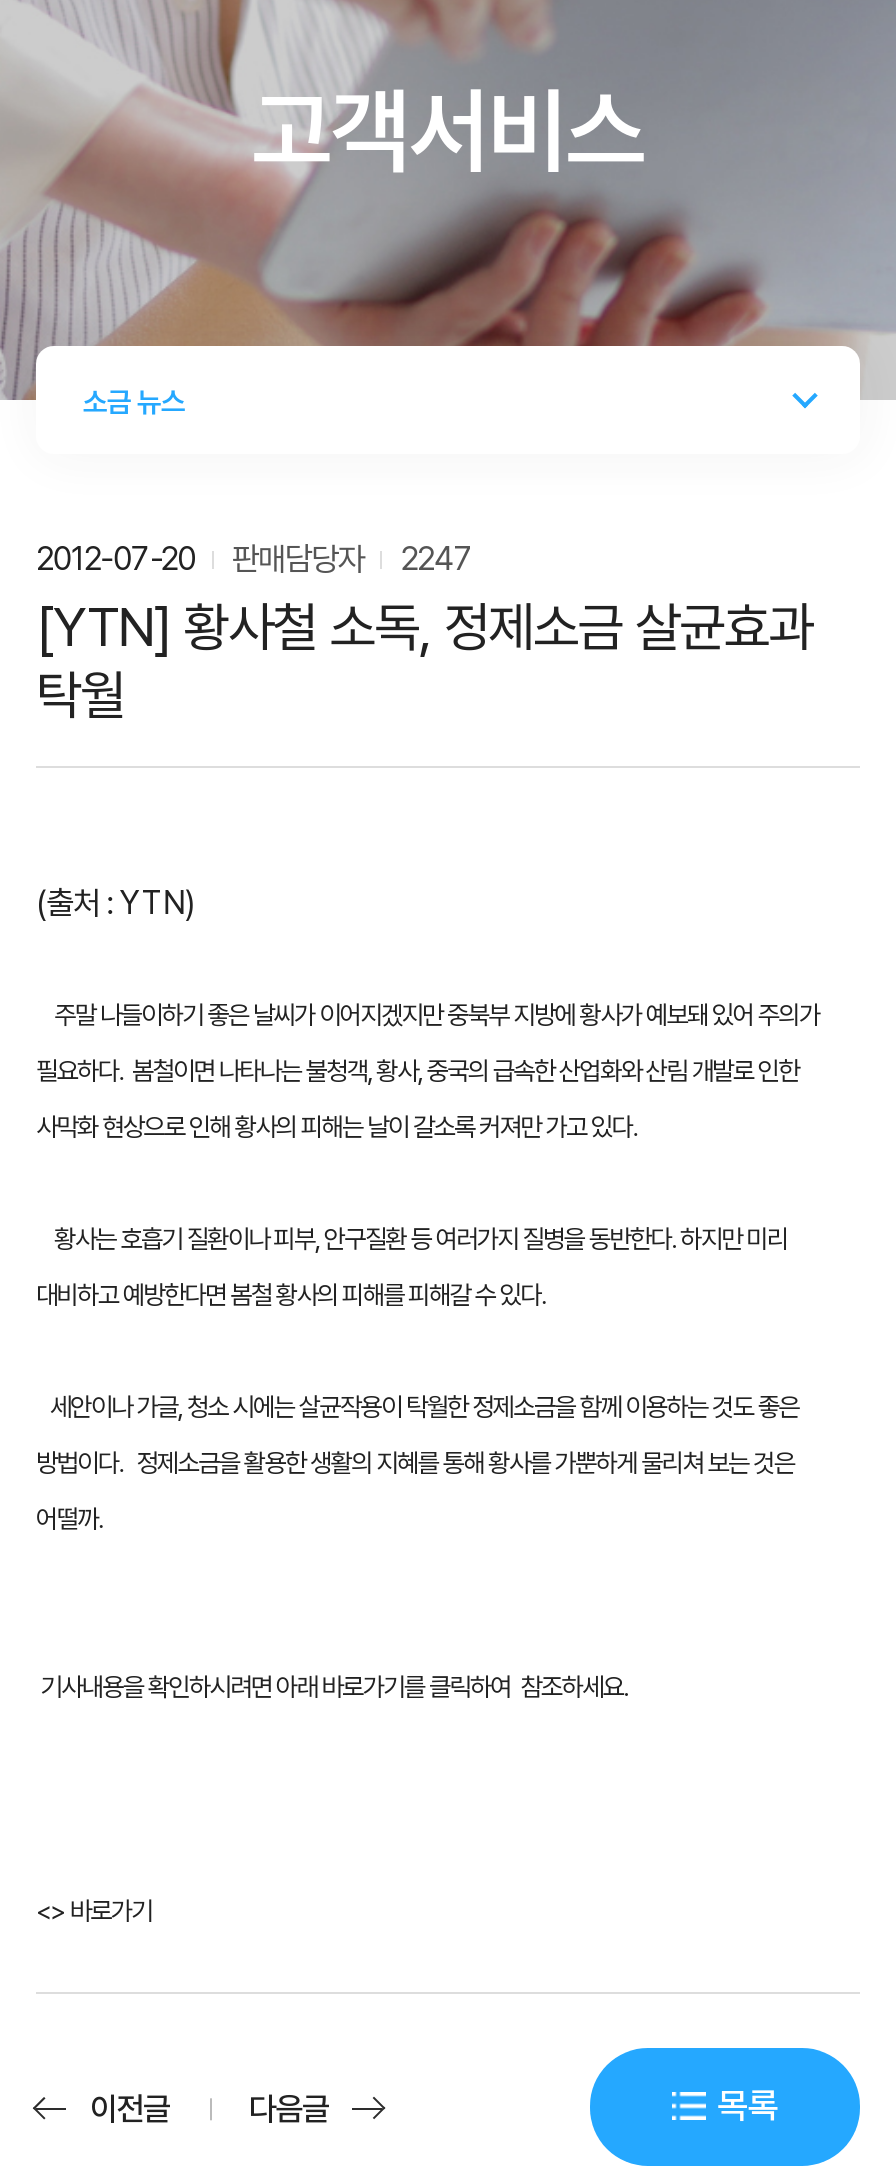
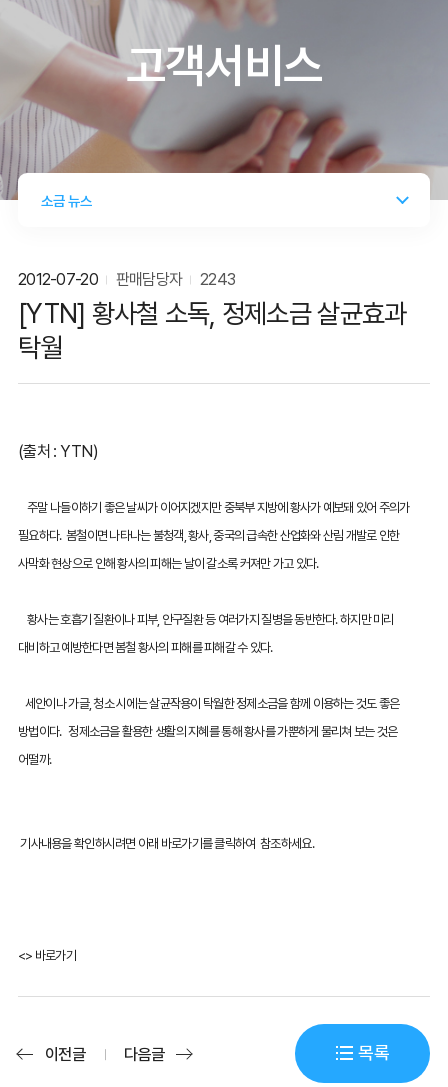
[36,540,473,578] 2012-07-20 판매담당자 2247 -> [18,270,235,289] 2012-07-20 판매담당자 2243

